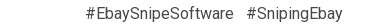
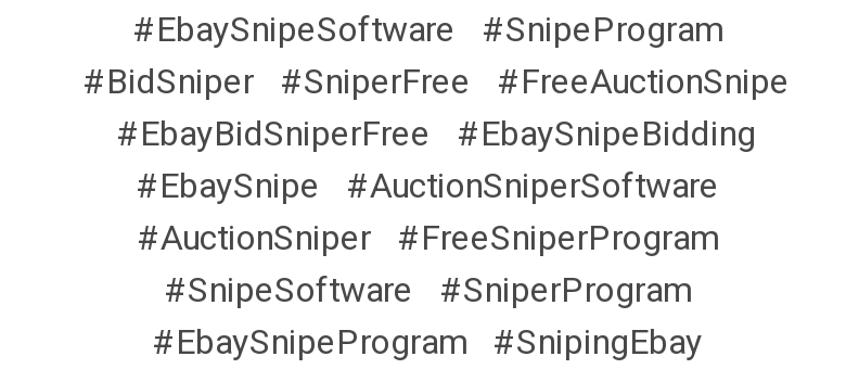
none -> [82,9,790,362] #SnipeProgram | #BidSniper | #SniperFree | #FreeAuctionSnipe | #EbayBidSniperFree | #EbaySnipeBidding | #EbaySnipe | #AuctionSniperSoftware | #AuctionSniper | #FreeSniperProgram | #SnipeSoftware | #SniperProgram | #EbaySnipeProgram

